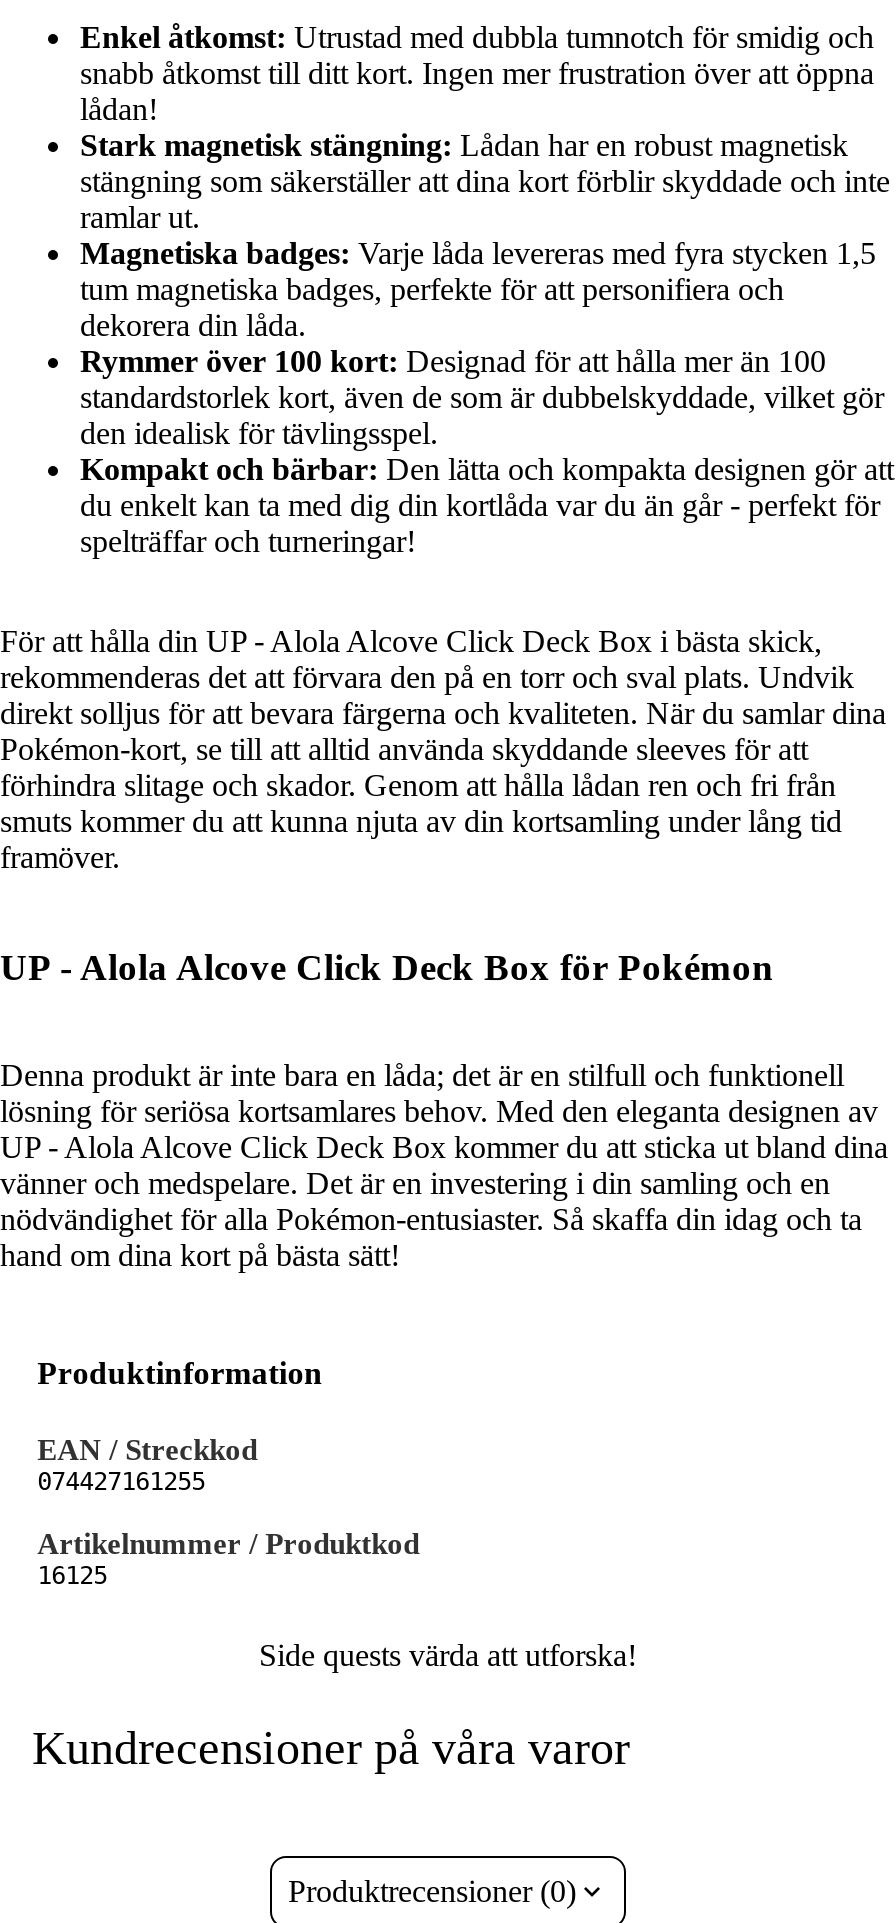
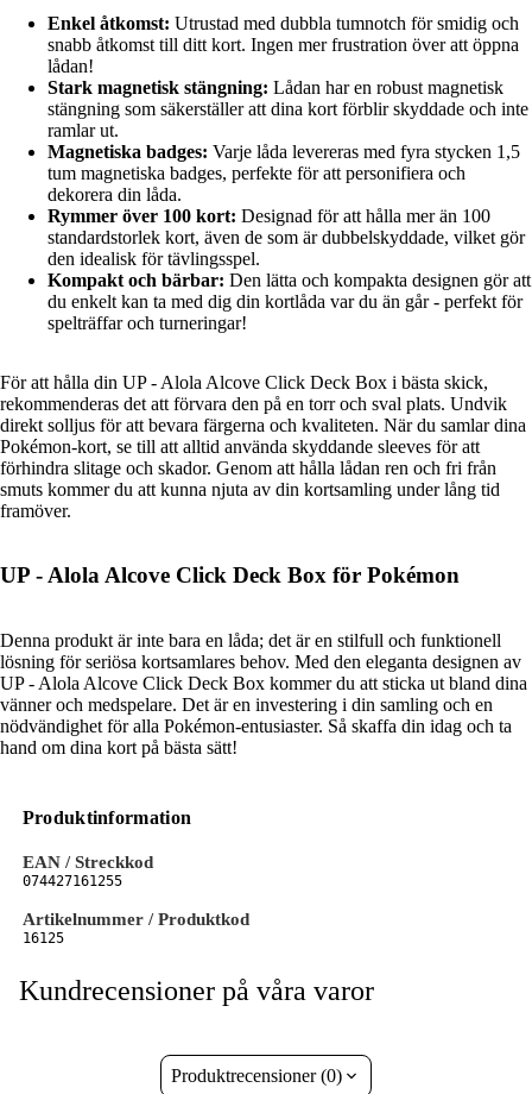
[259,1639,637,1673] Side quests värda att utforska! -> none

